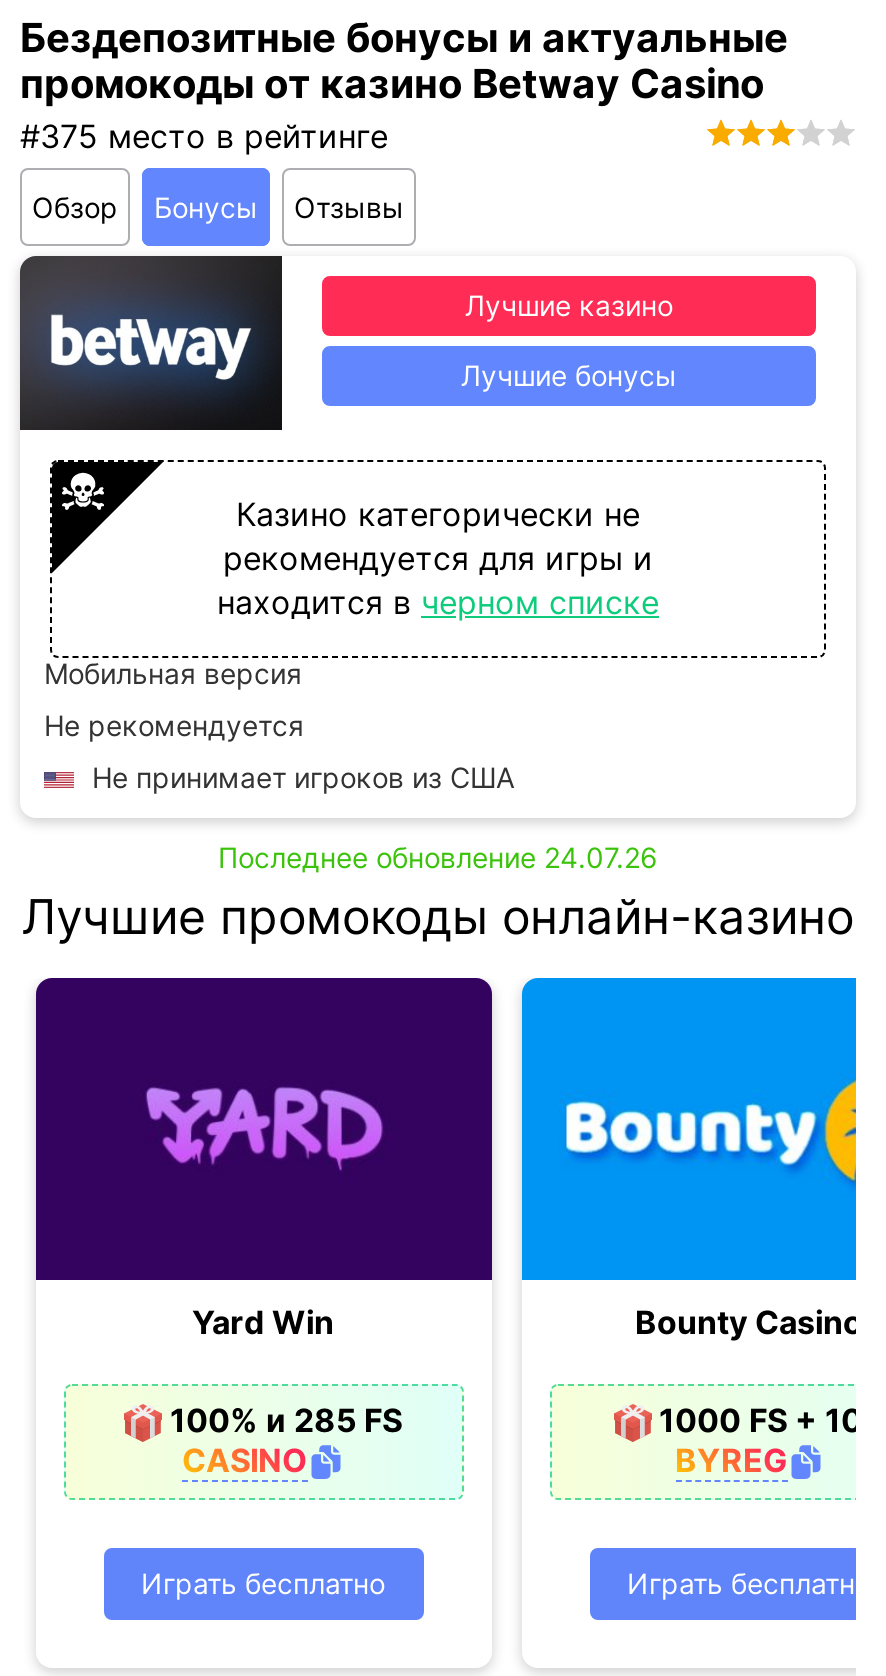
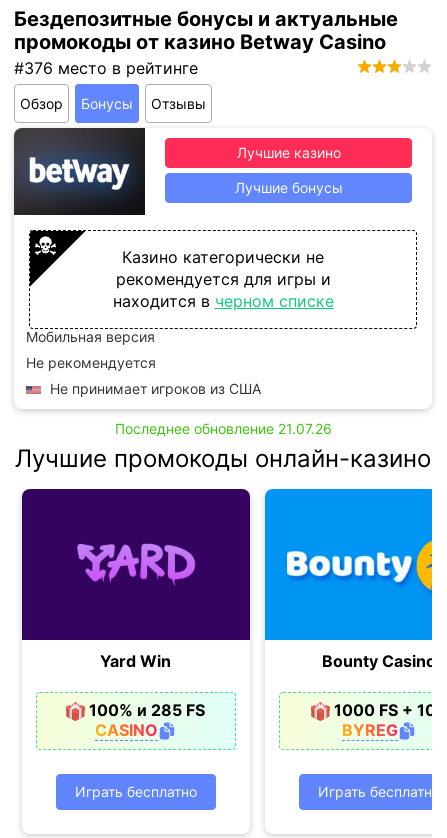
[20,115,388,155] #375 место в рейтинге -> [14,58,198,78] #376 место в рейтинге
[218,839,658,873] Последнее обновление 24.07.26 -> [114,420,331,437] Последнее обновление 21.07.26

